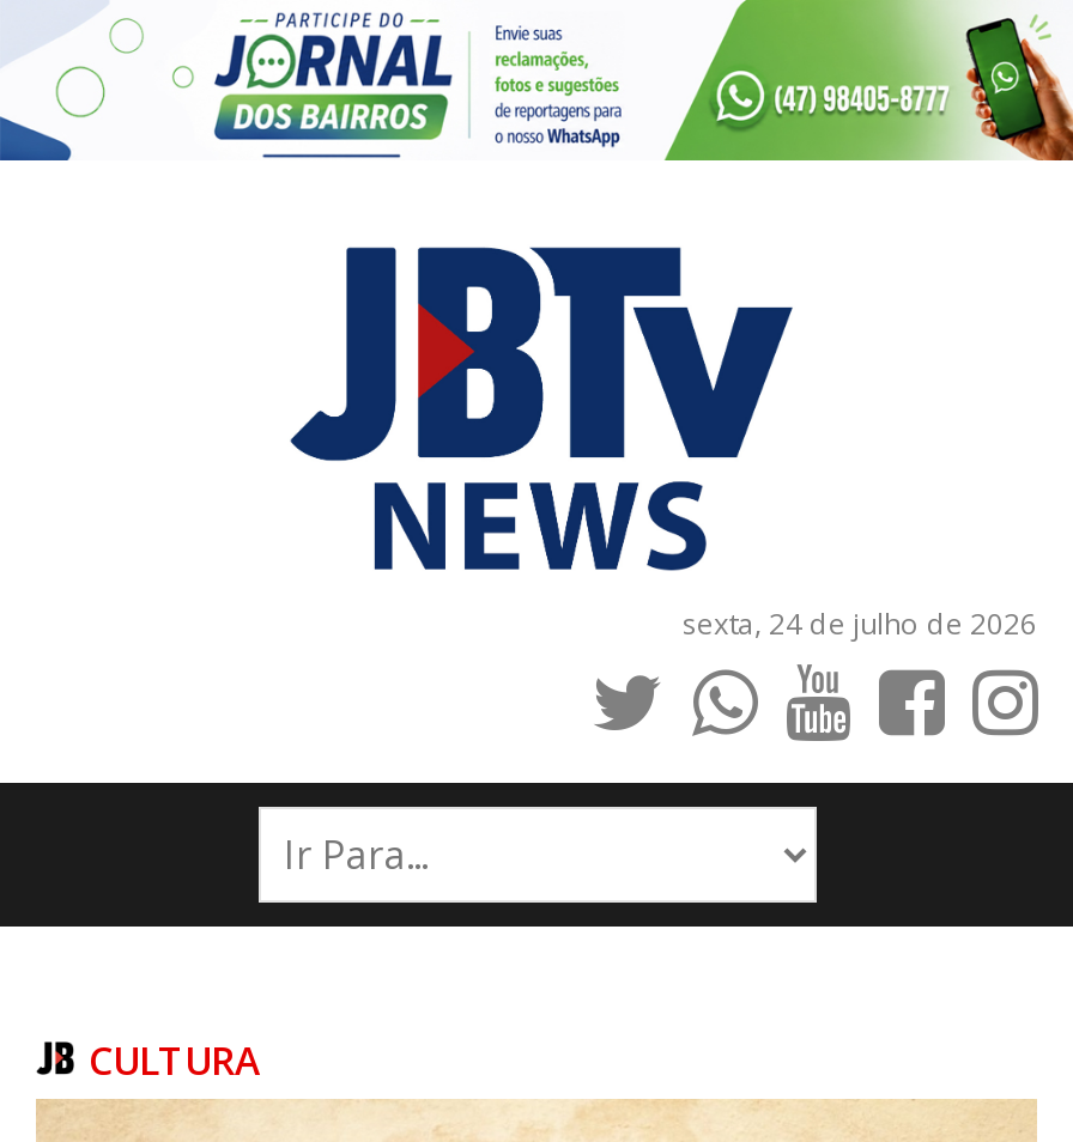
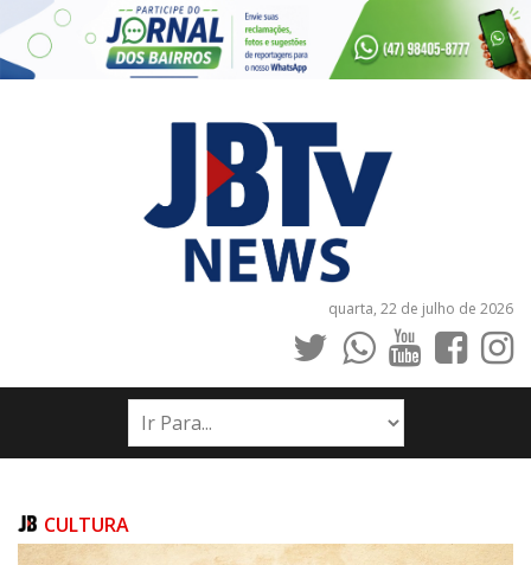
[683,603,1037,644] sexta, 24 de julho de 2026 -> [328,298,513,318] quarta, 22 de julho de 2026

